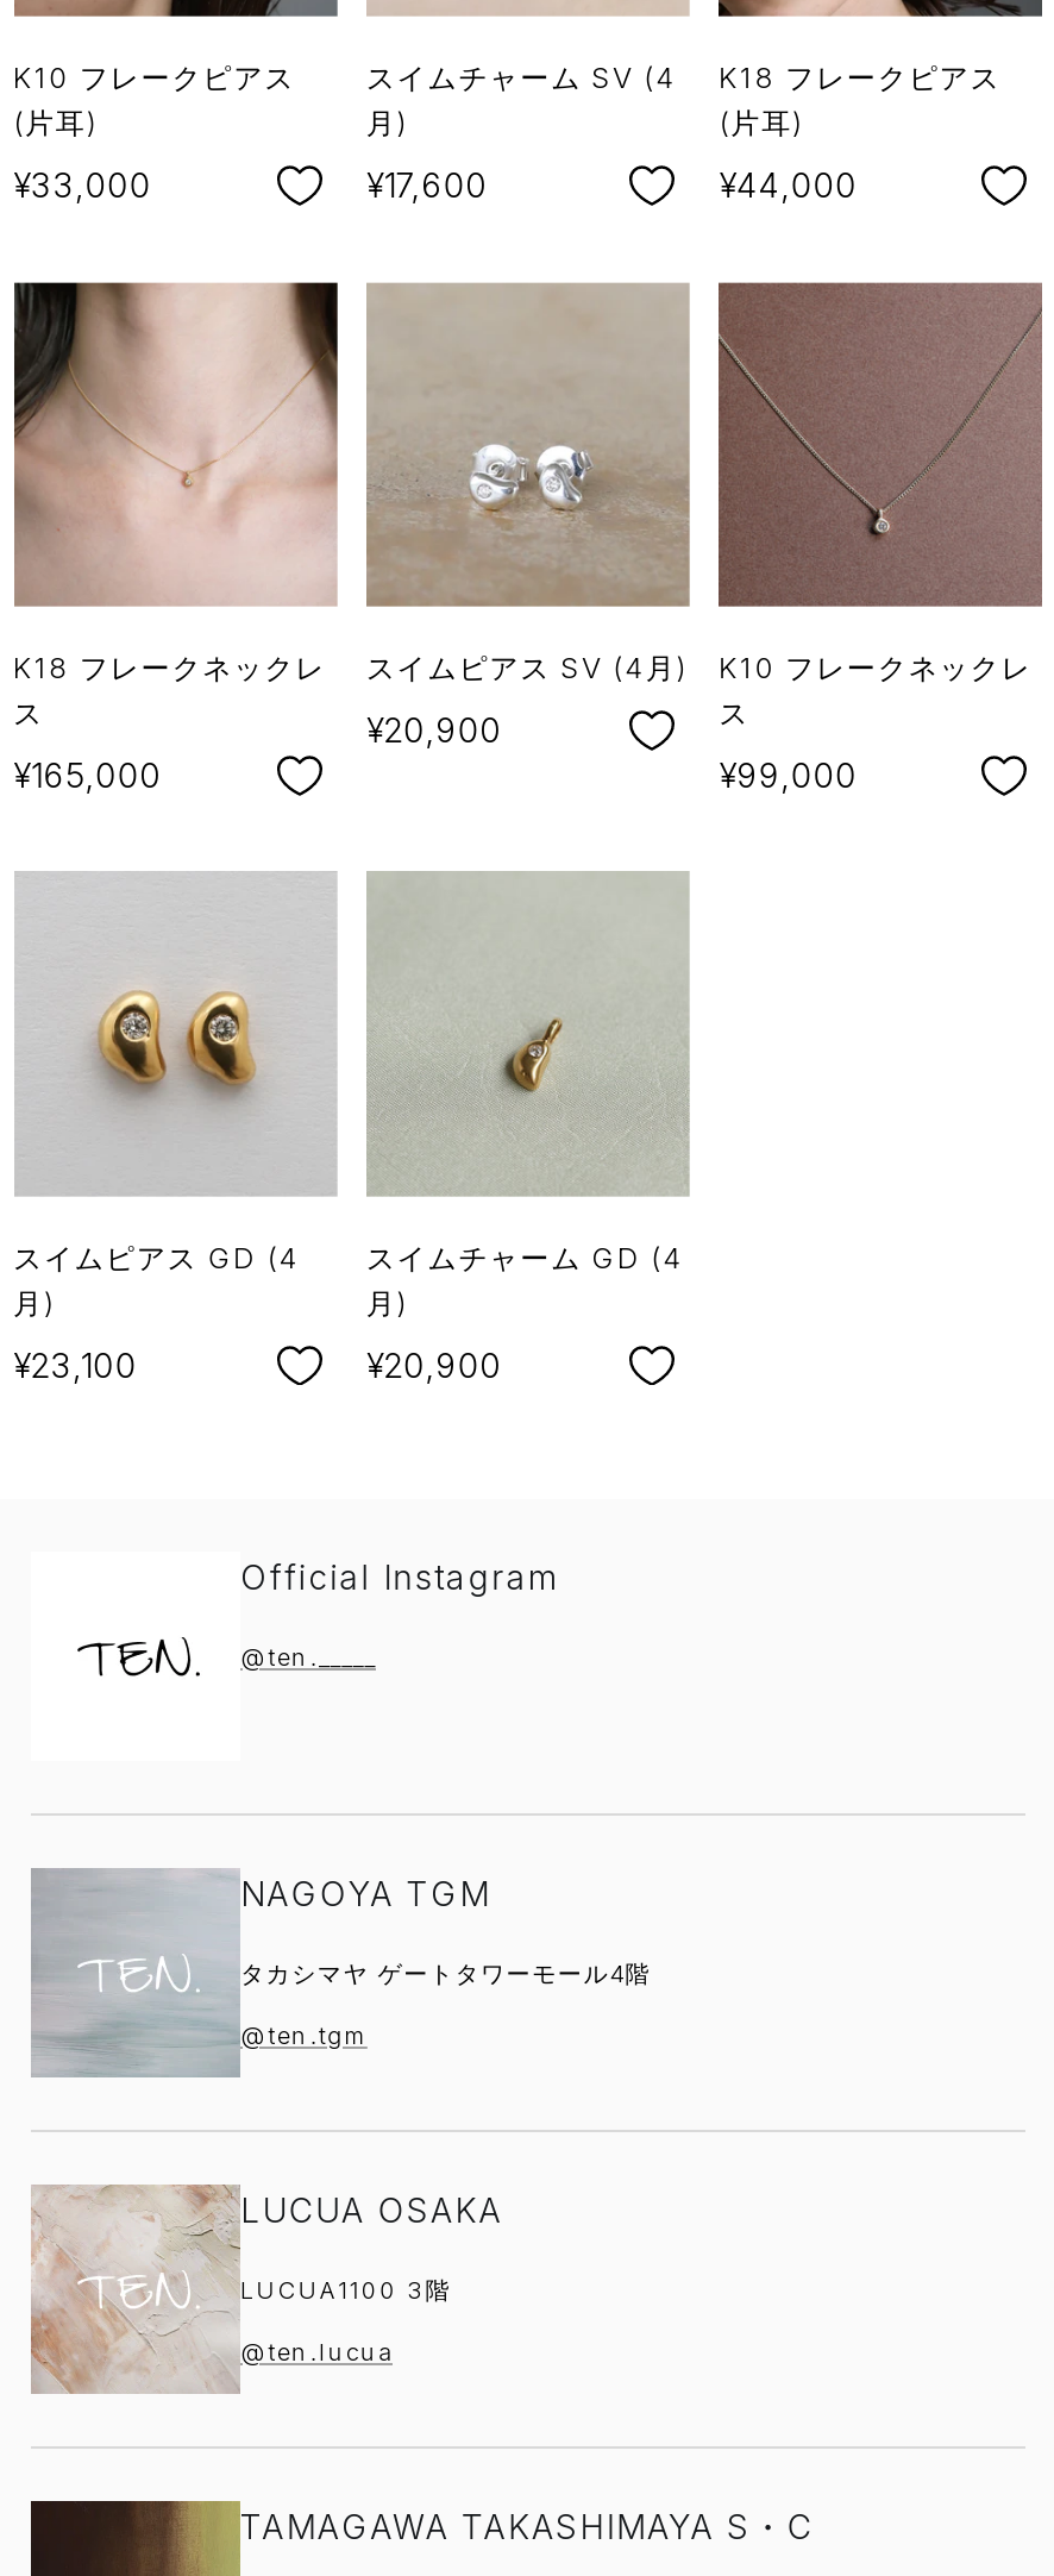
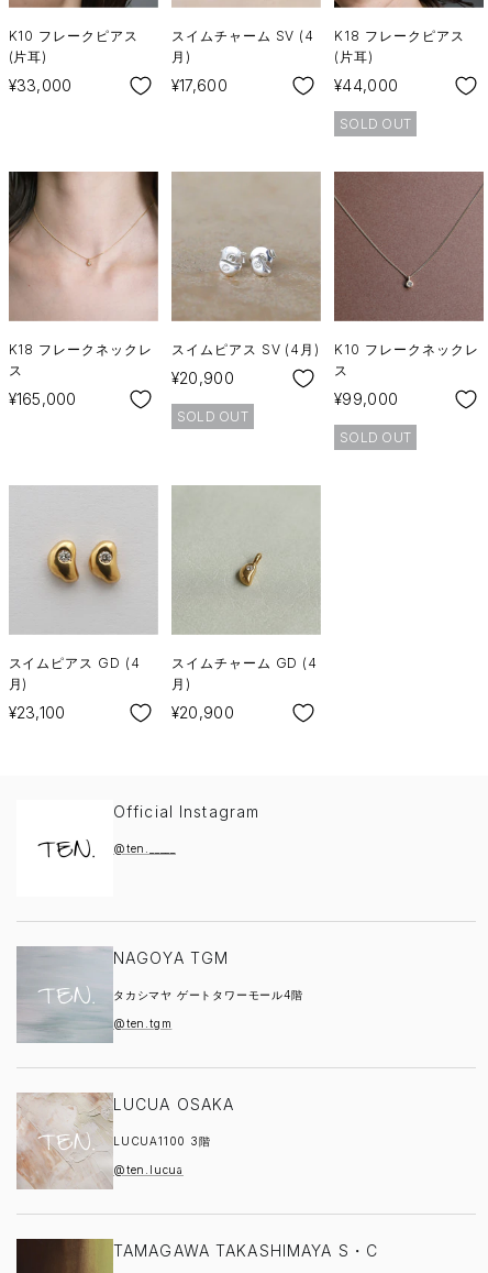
none -> [340,115,411,132] SOLD OUT
none -> [177,408,248,425] SOLD OUT
none -> [340,429,411,445] SOLD OUT

